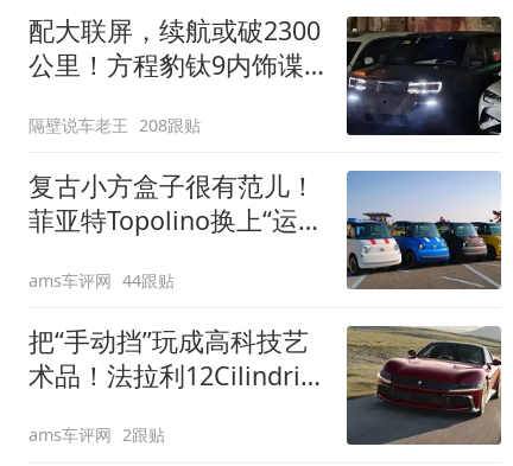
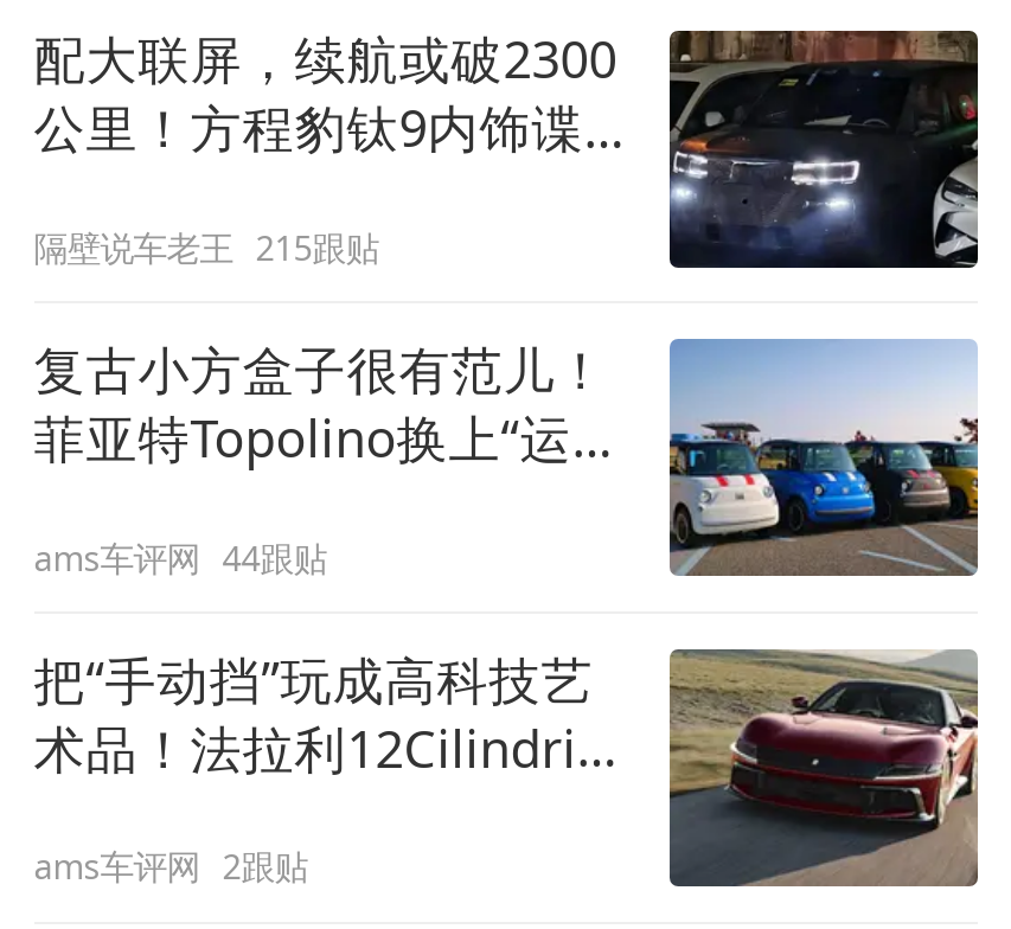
[28,114,201,136] 隔壁说车老王 208跟贴 -> [34,225,379,270] 隔壁说车老王 215跟贴

